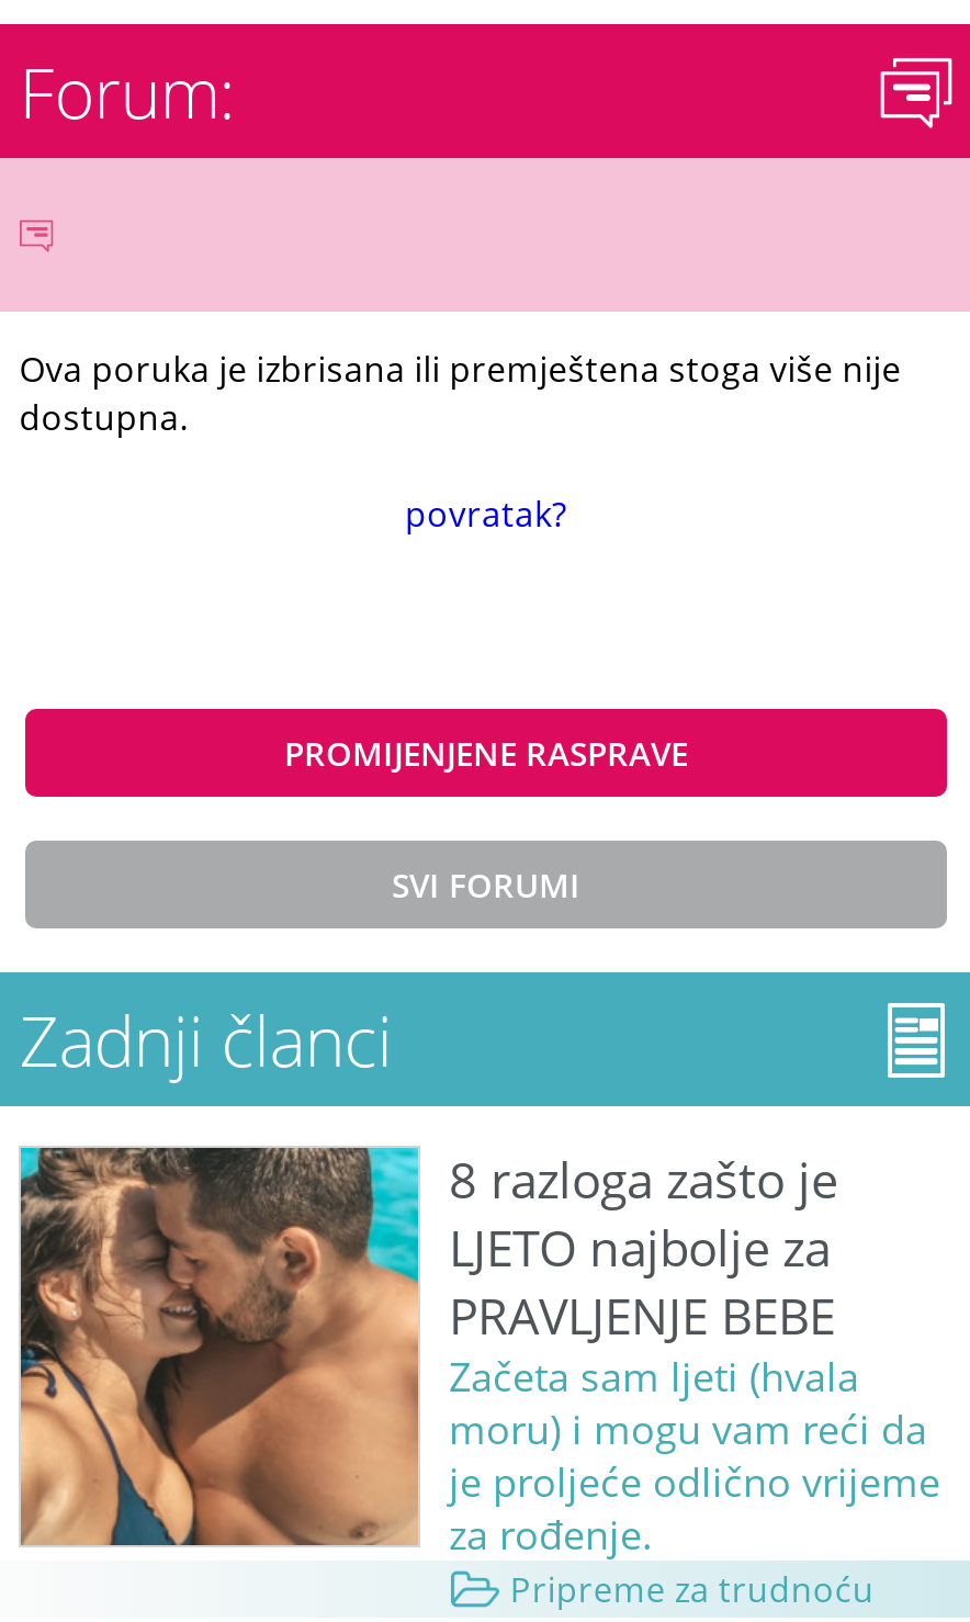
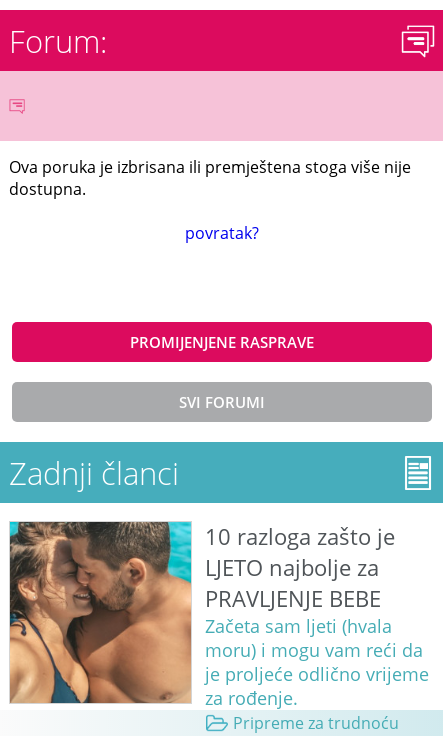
[449,1145,837,1213] 8 razloga zašto je -> [205,521,395,552] 10 razloga zašto je

